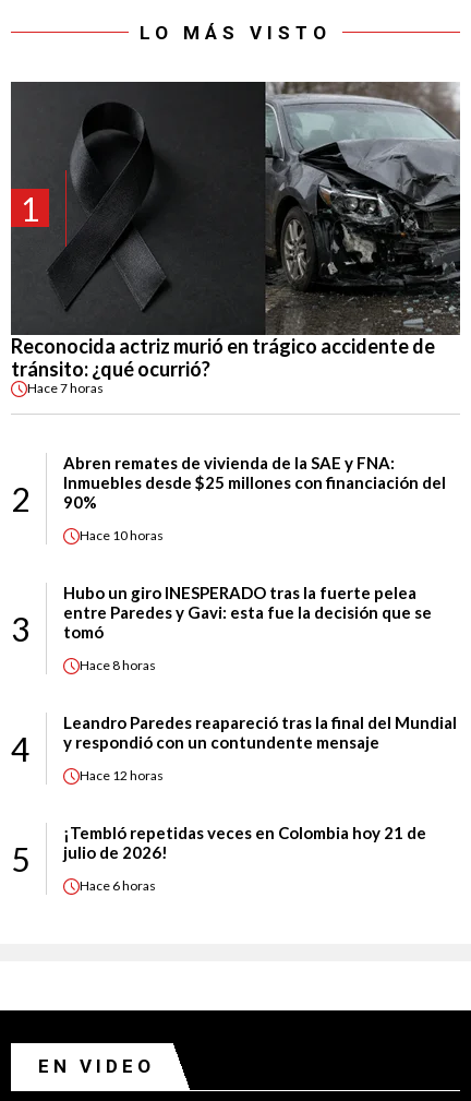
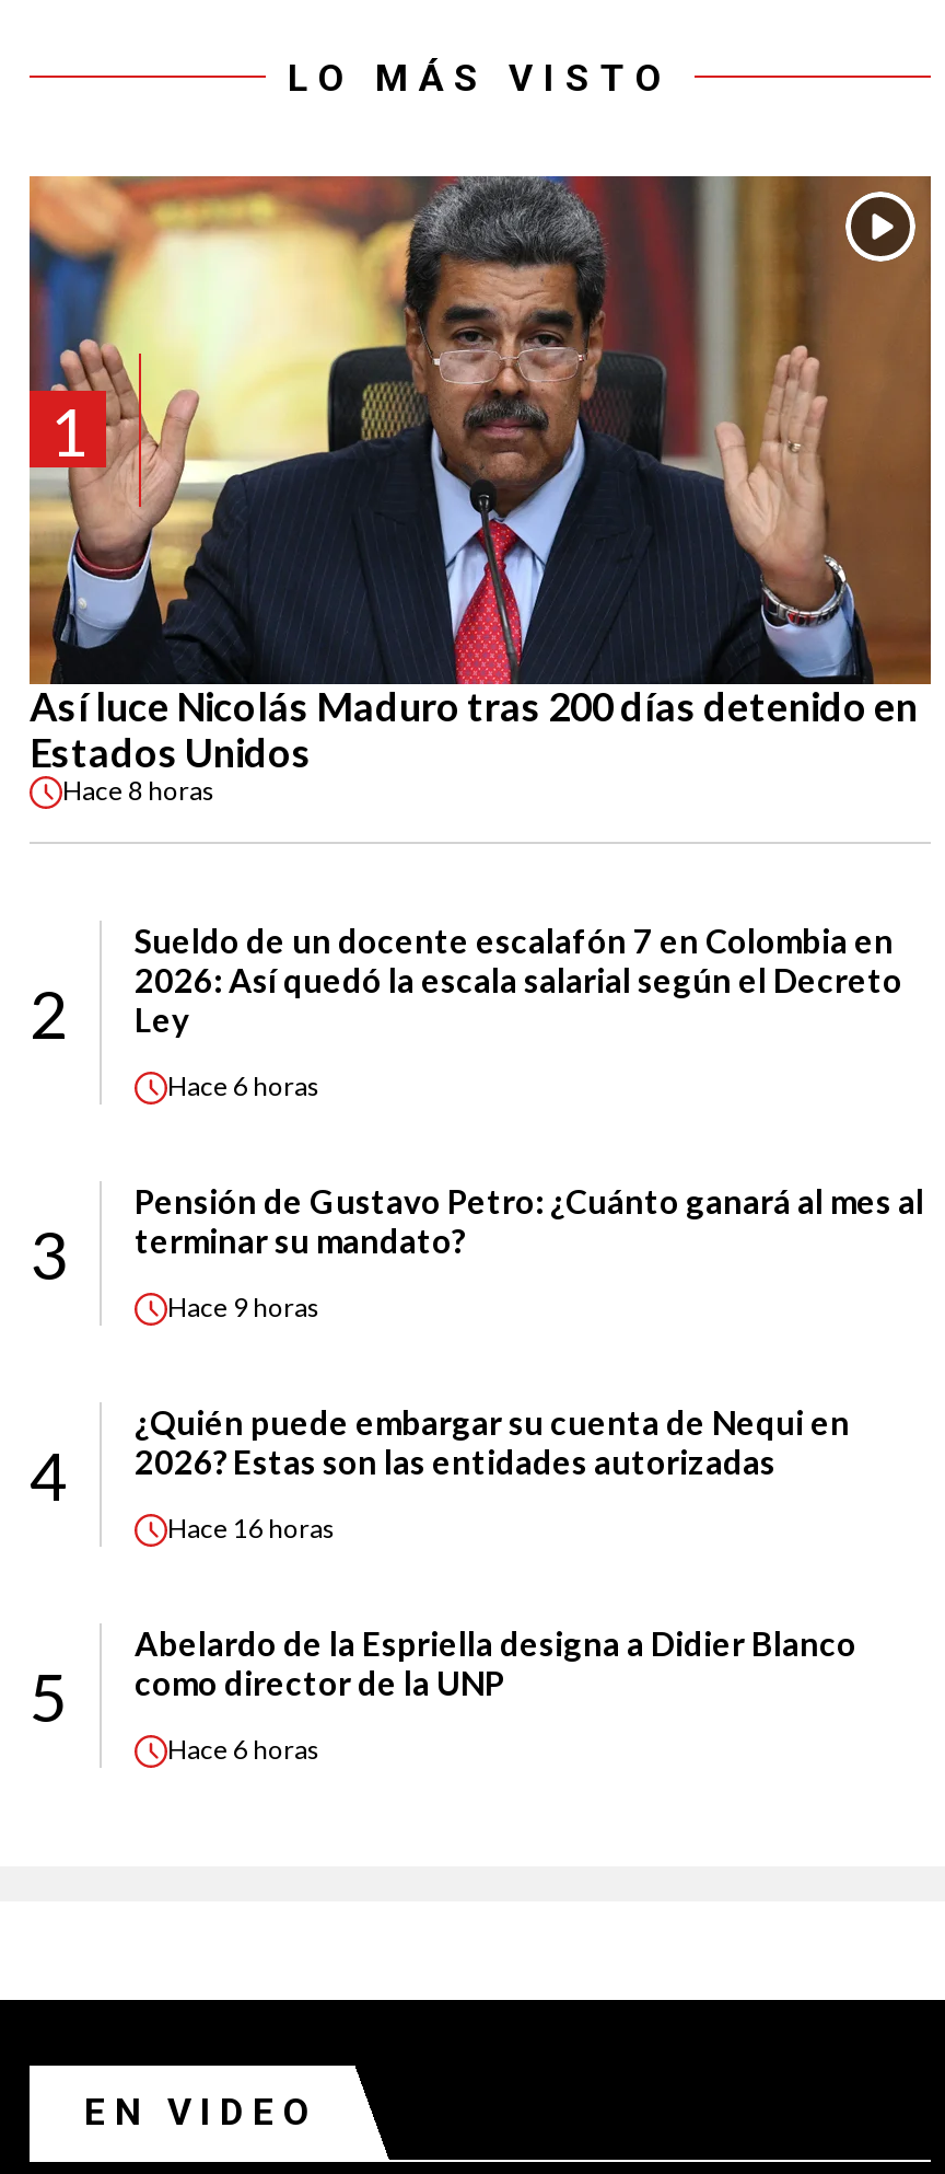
[10,81,461,396] [image] | Reconocida actriz murió en trágico accidente de | tránsito: ¿qué ocurrió? | Hace 7 horas -> [27,175,933,808] [image] | Así luce Nicolás Maduro tras 200 días detenido en | Estados Unidos | Hace 8 horas
[63,452,446,511] Abren remates de vivienda de la SAE y FNA: | Inmuebles desde $25 millones con financiación del | 90% -> [135,921,902,1039] Sueldo de un docente escalafón 7 en Colombia en | 2026: Así quedó la escala salarial según el Decreto | Ley
[80,527,164,543] Hace 10 horas -> [167,1071,320,1103] Hace 6 horas
[63,582,432,641] Hubo un giro INESPERADO tras la fuerte pelea | entre Paredes y Gavi: esta fue la decisión que se | tomó -> [135,1181,924,1260] Pensión de Gustavo Petro: ¿Cuánto ganará al mes al | terminar su mandato?
[80,657,156,673] Hace 8 horas -> [167,1292,320,1325] Hace 9 horas
[63,712,457,751] Leandro Paredes reapareció tras la final del Mundial | y respondió con un contundente mensaje -> [135,1402,850,1481] ¿Quién puede embargar su cuenta de Nequi en | 2026? Estas son las entidades autorizadas
[80,767,164,783] Hace 12 horas -> [167,1513,336,1546] Hace 16 horas
[63,822,426,861] ¡Tembló repetidas veces en Colombia hoy 21 de | julio de 2026! -> [135,1623,856,1702] Abelardo de la Espriella designa a Didier Blanco | como director de la UNP

